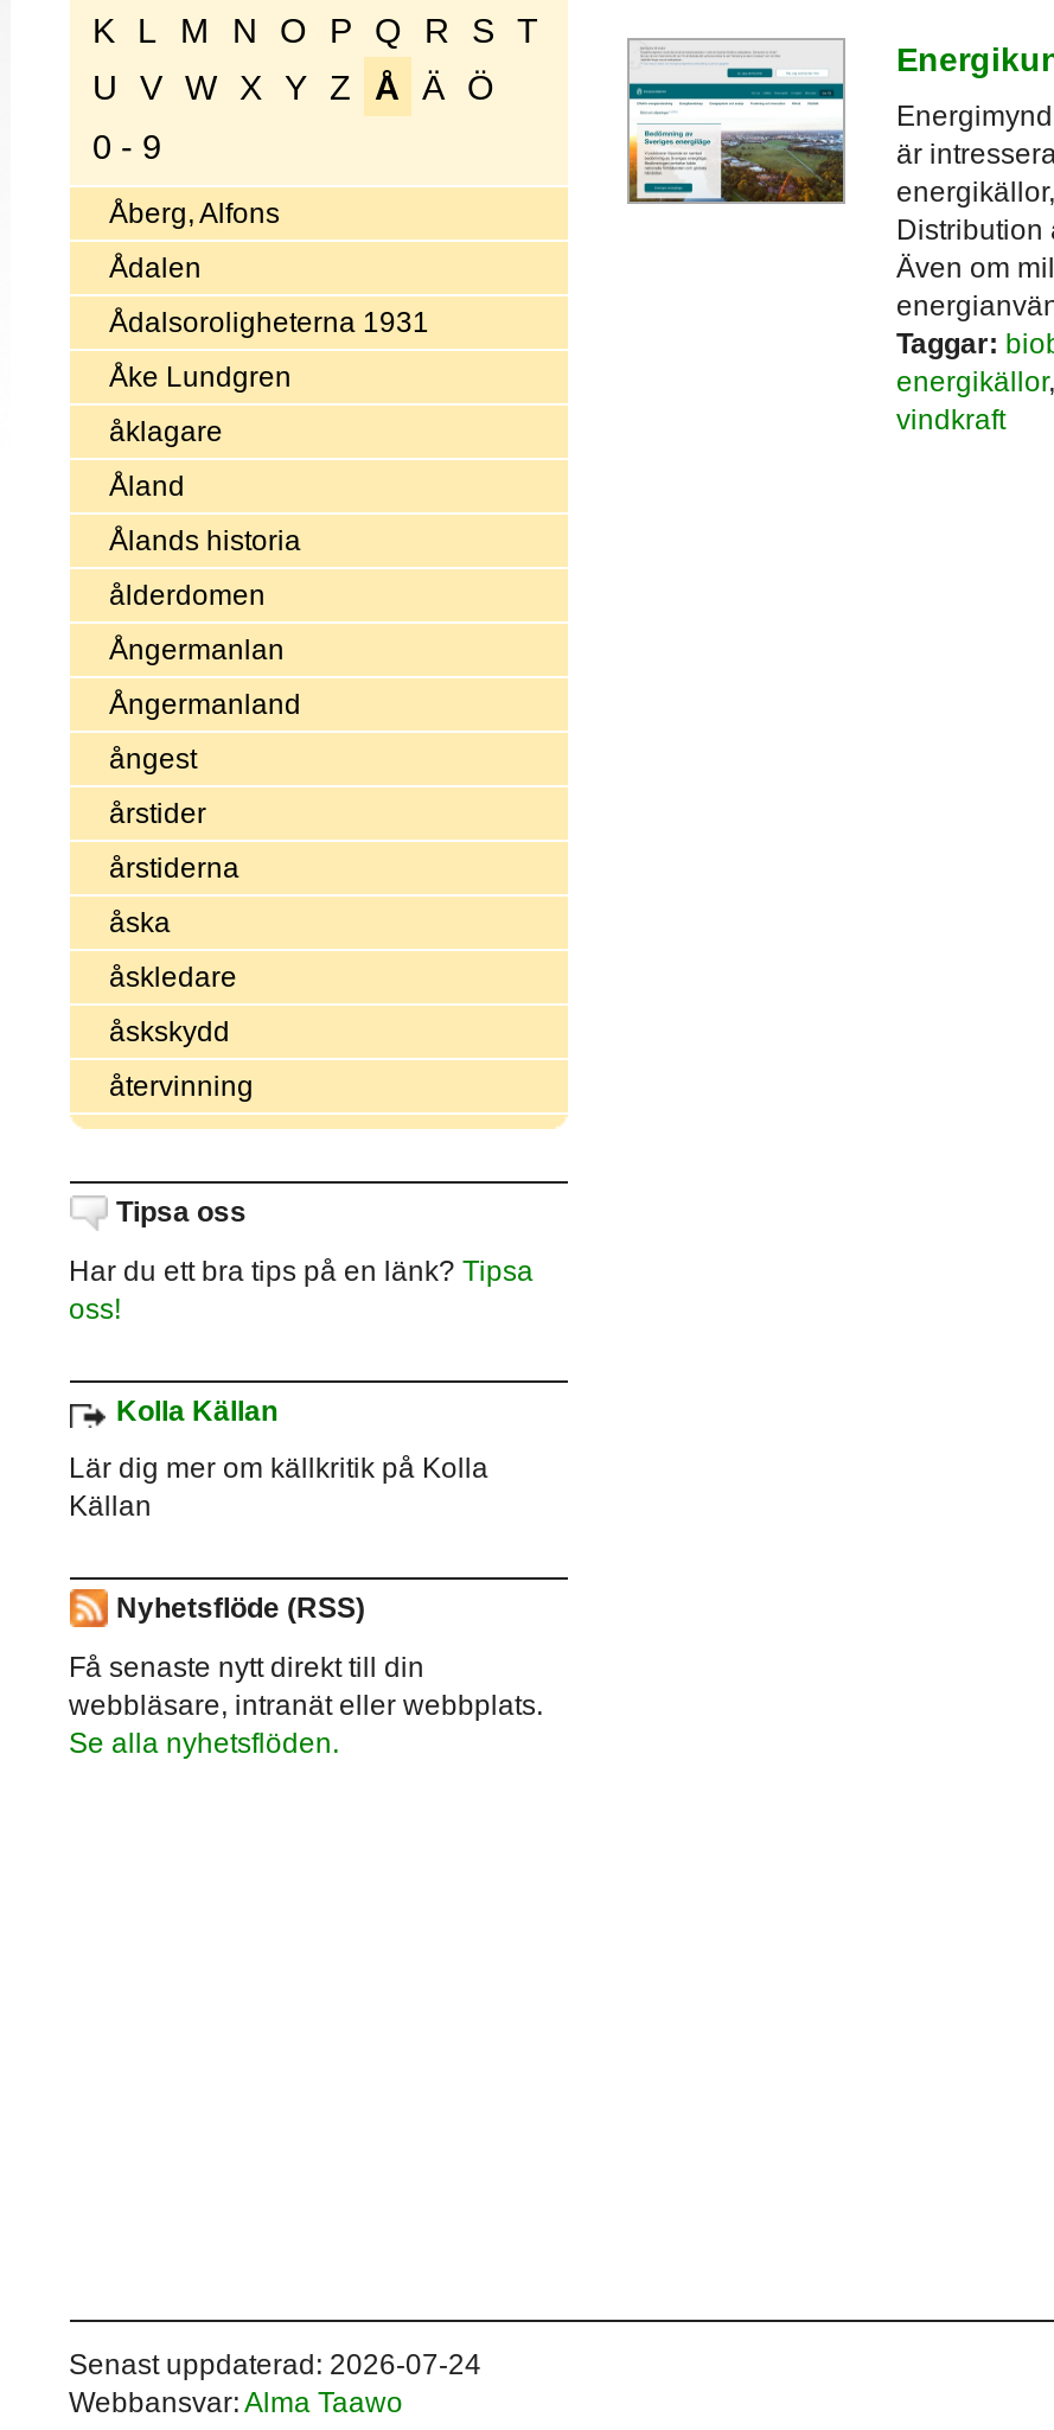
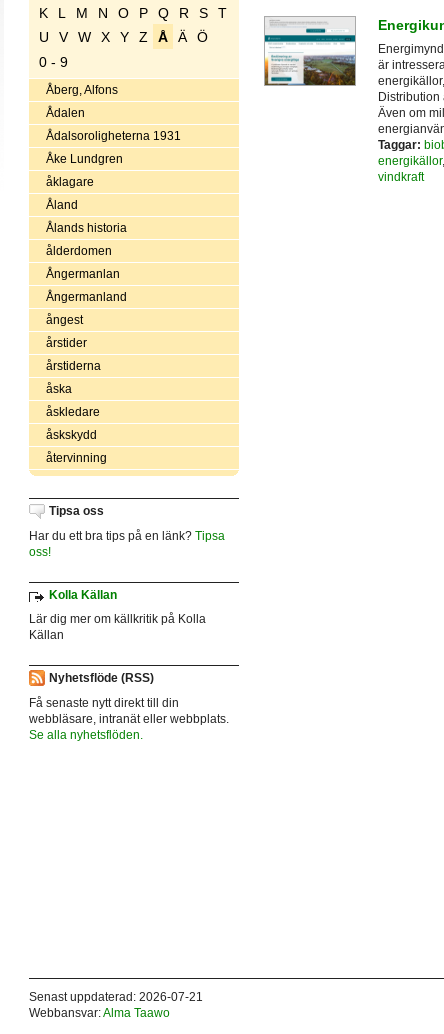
[69,2349,481,2382] Senast uppdaterad: 2026-07-24 -> [28,990,202,1004] Senast uppdaterad: 2026-07-21

